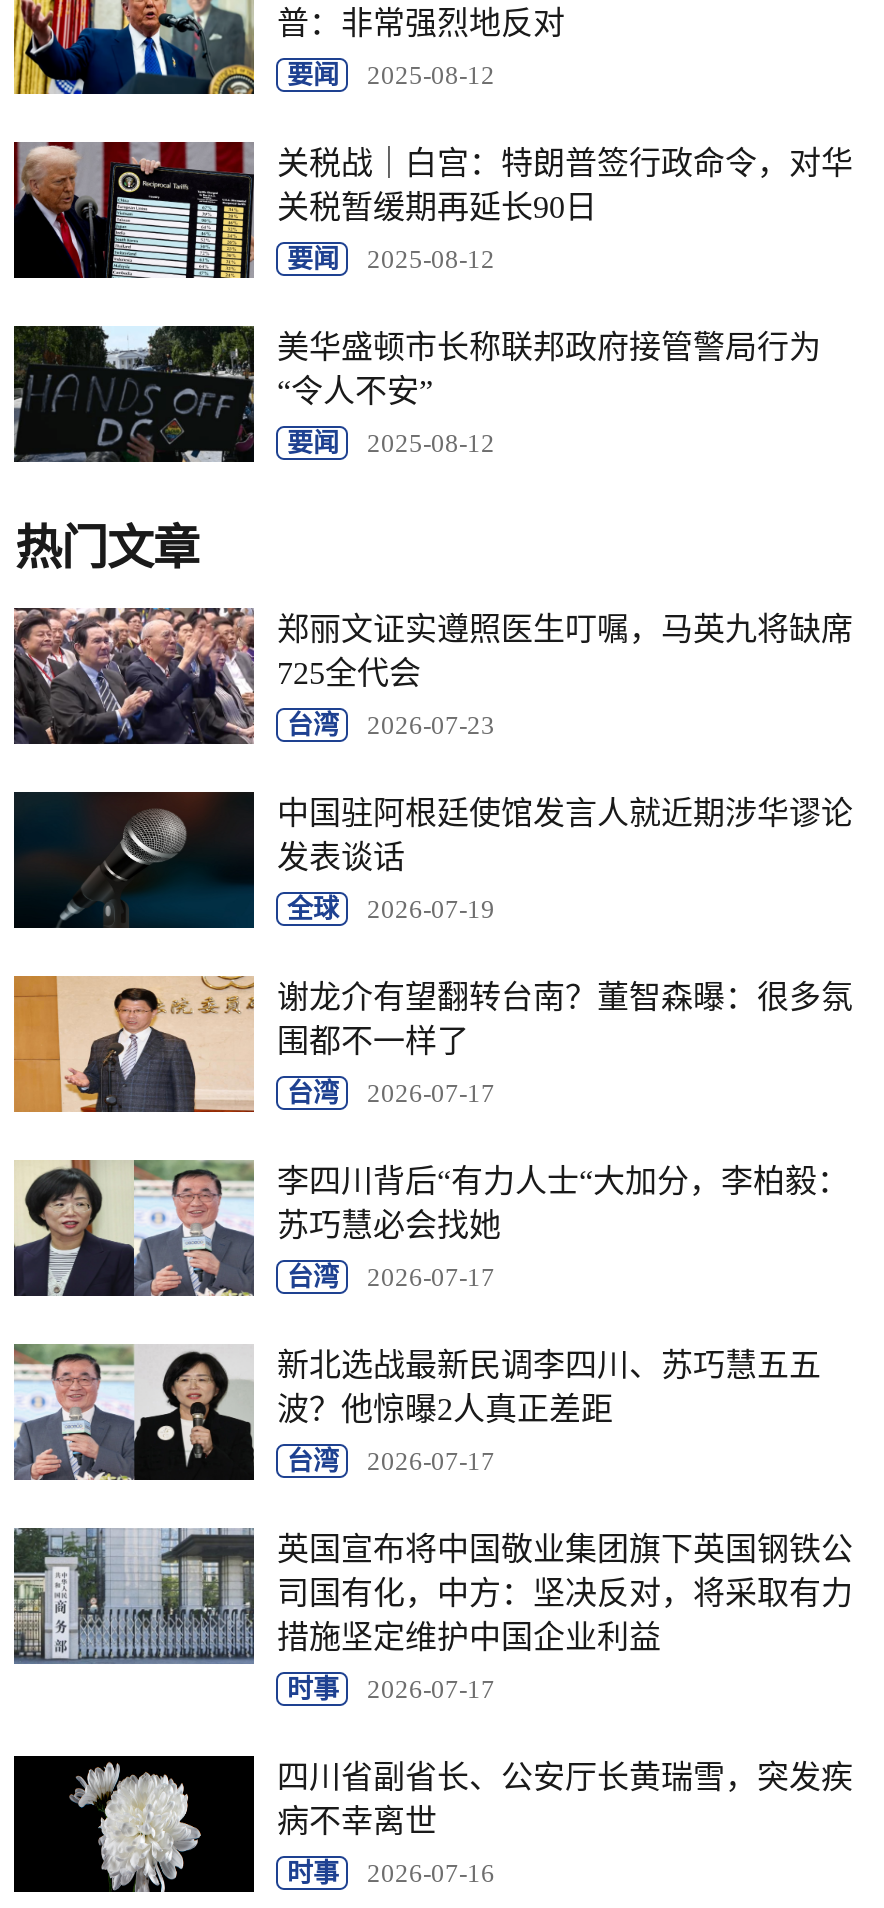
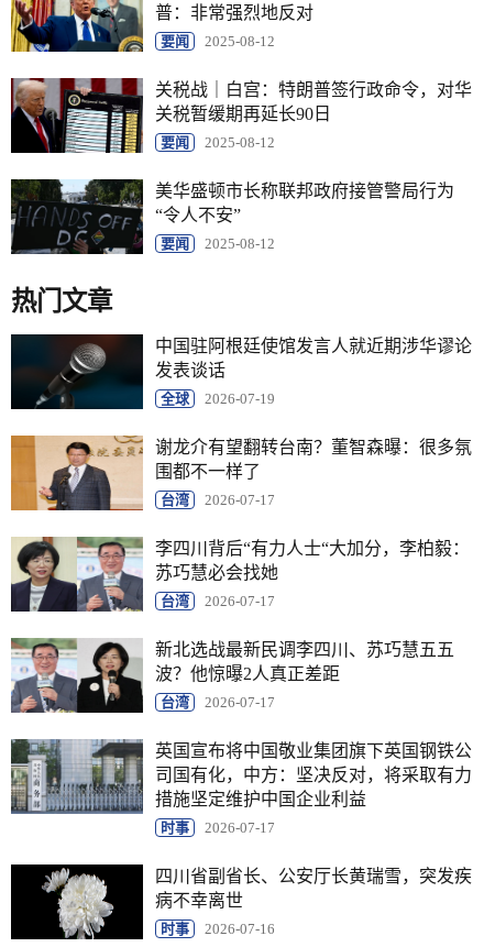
[12,606,853,746] [image] | 郑丽文证实遵照医生叮嘱，马英九将缺席 | 725全代会 | 台湾 | 2026-07-23 -> none

